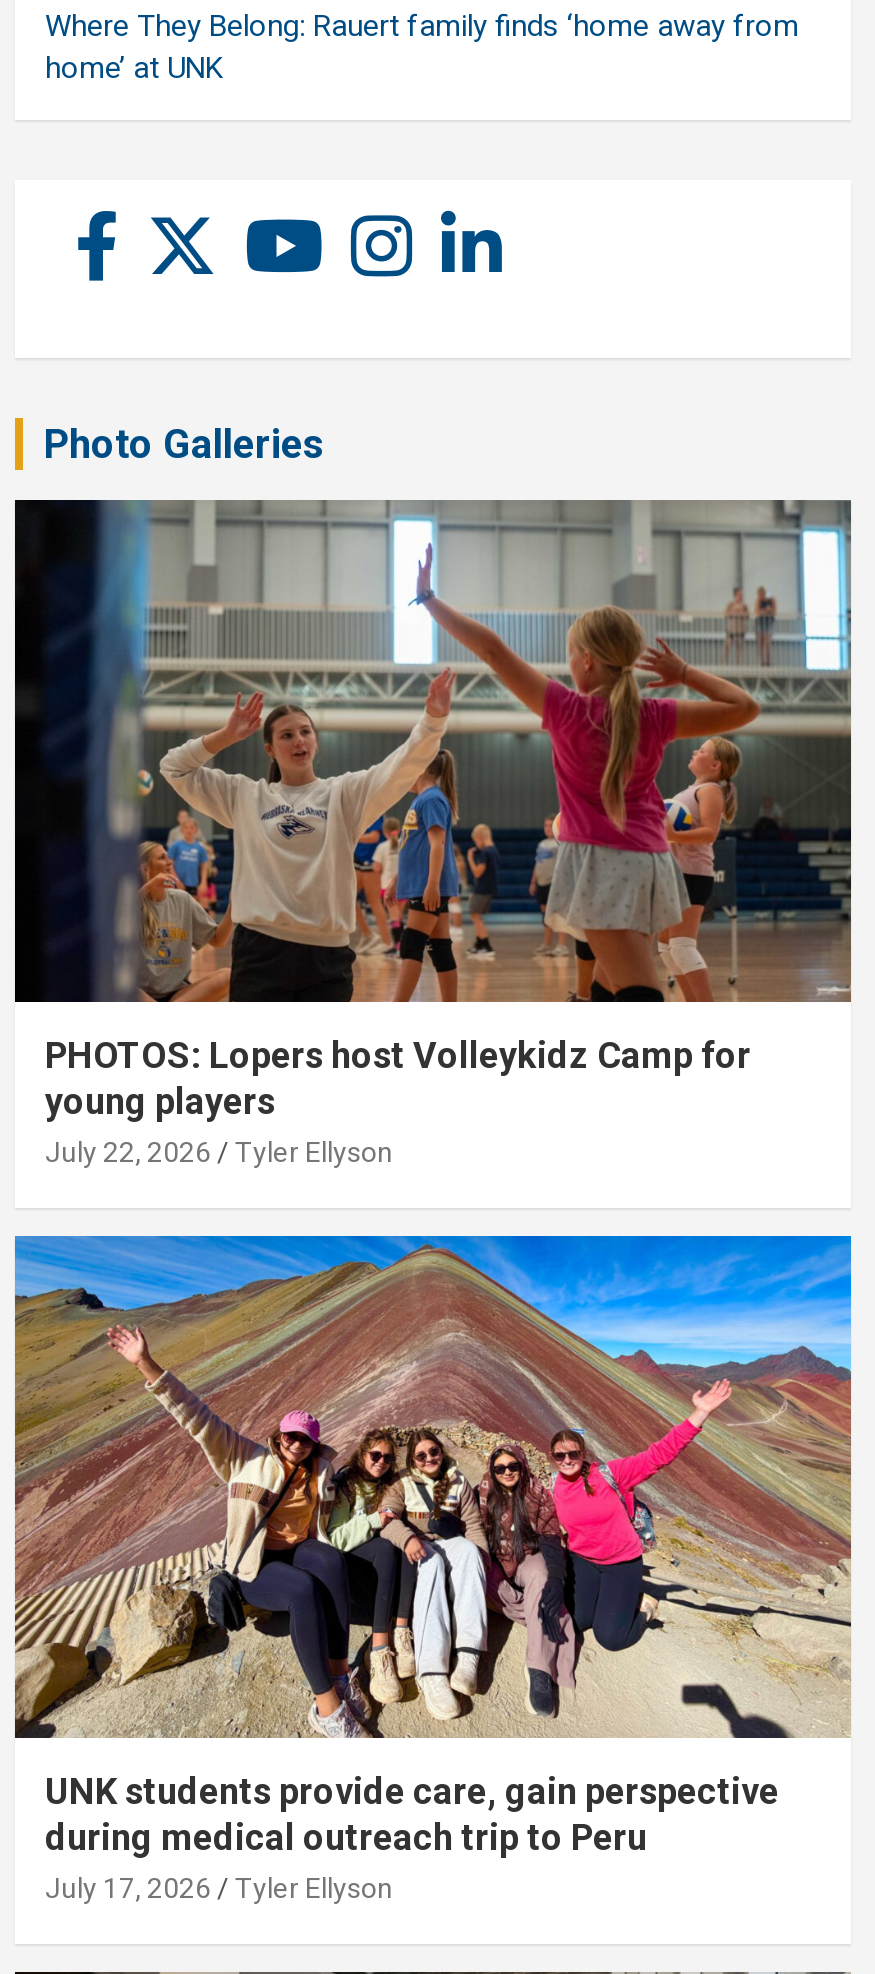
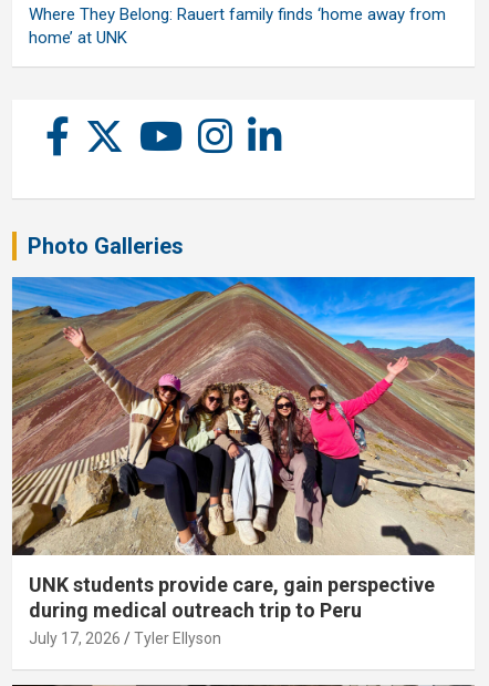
[13,498,853,1168] [image] | PHOTOS: Lopers host Volleykidz Camp for | young players | July 22, 2026 | Tyler Ellyson -> none

